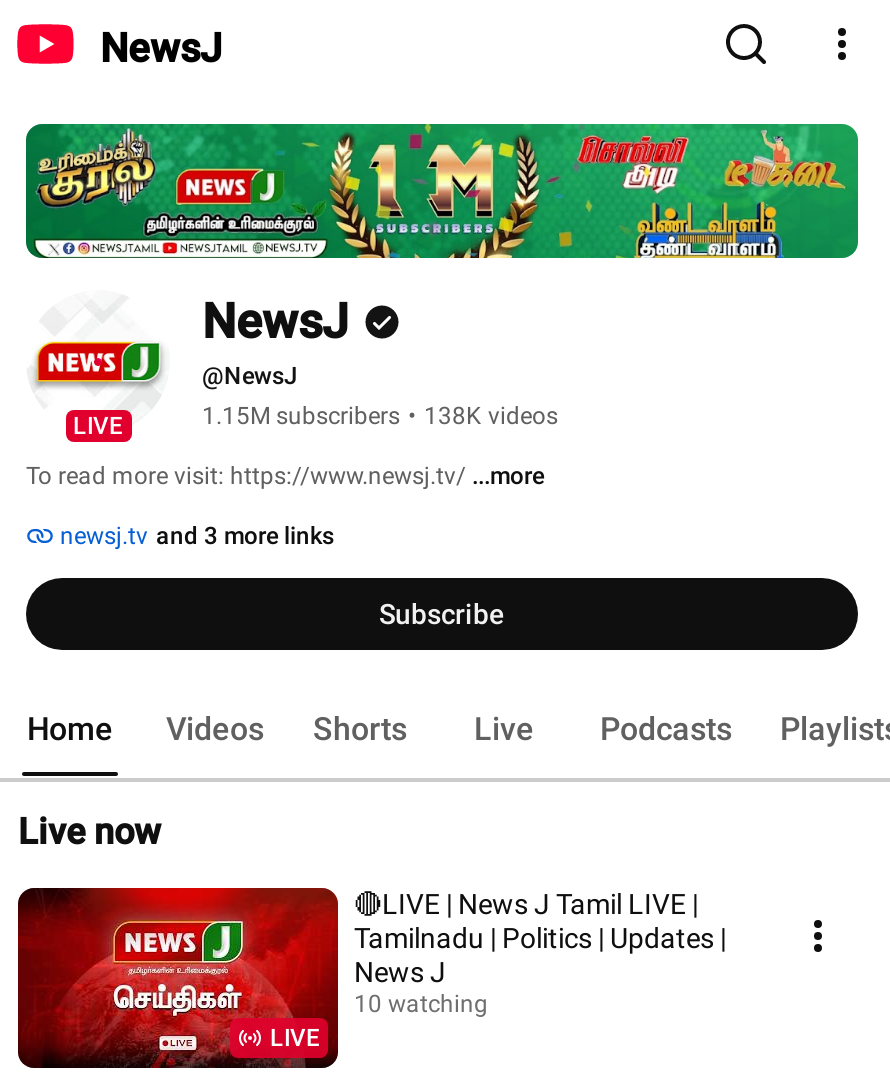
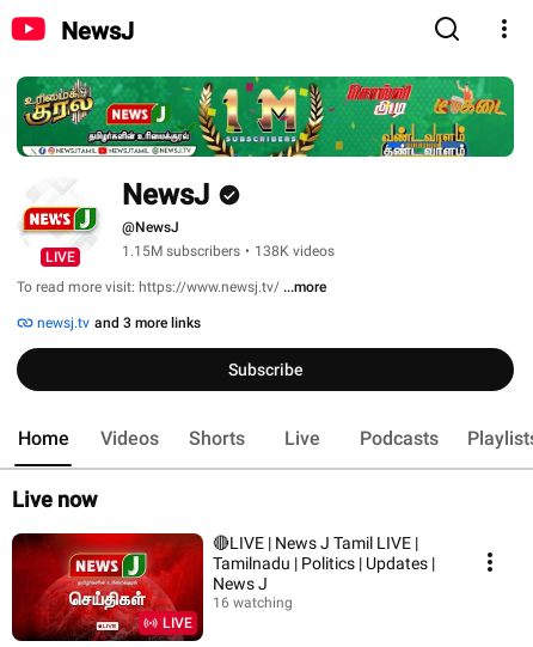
[354,990,488,1018] 10 watching -> [213,594,293,611] 16 watching

